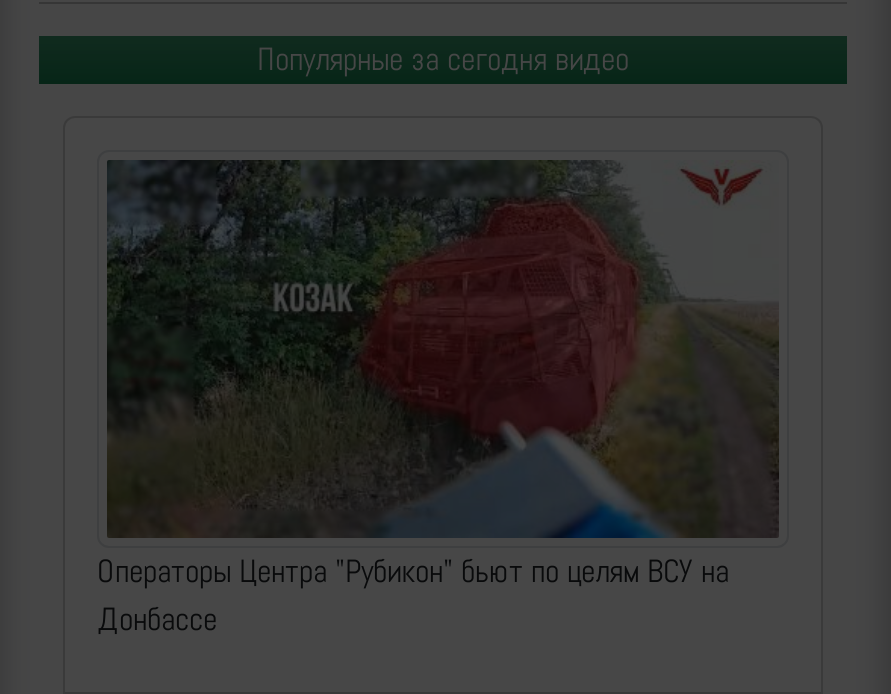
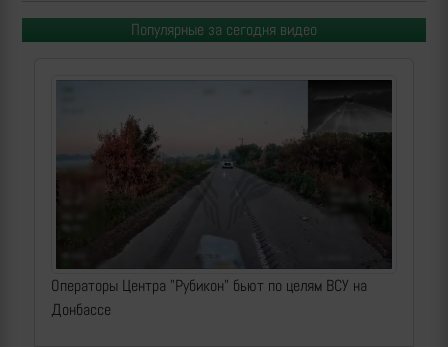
[107,160,779,540] [image] -> [56,79,393,270] [image]

